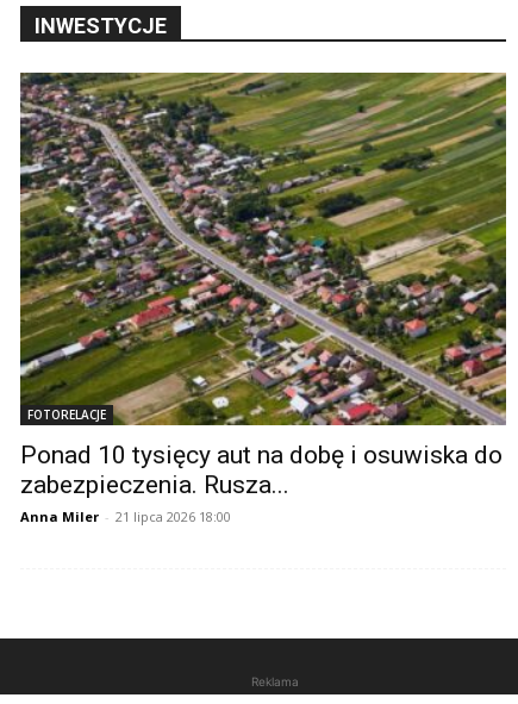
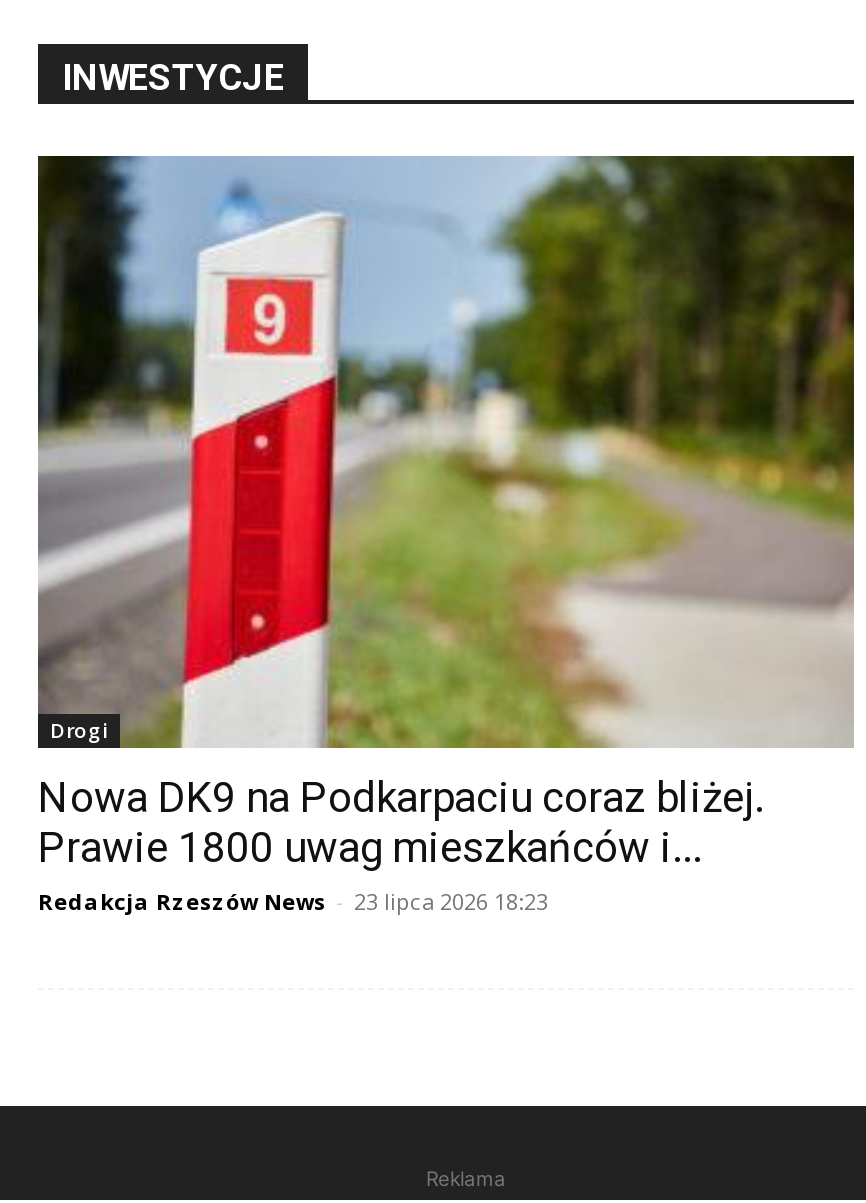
[19,71,507,426] [image] | FOTORELACJE -> [36,155,856,749] [image] | Drogi
[20,440,503,525] Ponad 10 tysięcy aut na dobę i osuwiska do | zabezpieczenia. Rusza... | Anna Miler - 21 lipca 2026 18:00 -> [38,774,764,916] Nowa DK9 na Podkarpaciu coraz bliżej. | Prawie 1800 uwag mieszkańców i... | Redakcja Rzeszów News - 23 lipca 2026 18:23

